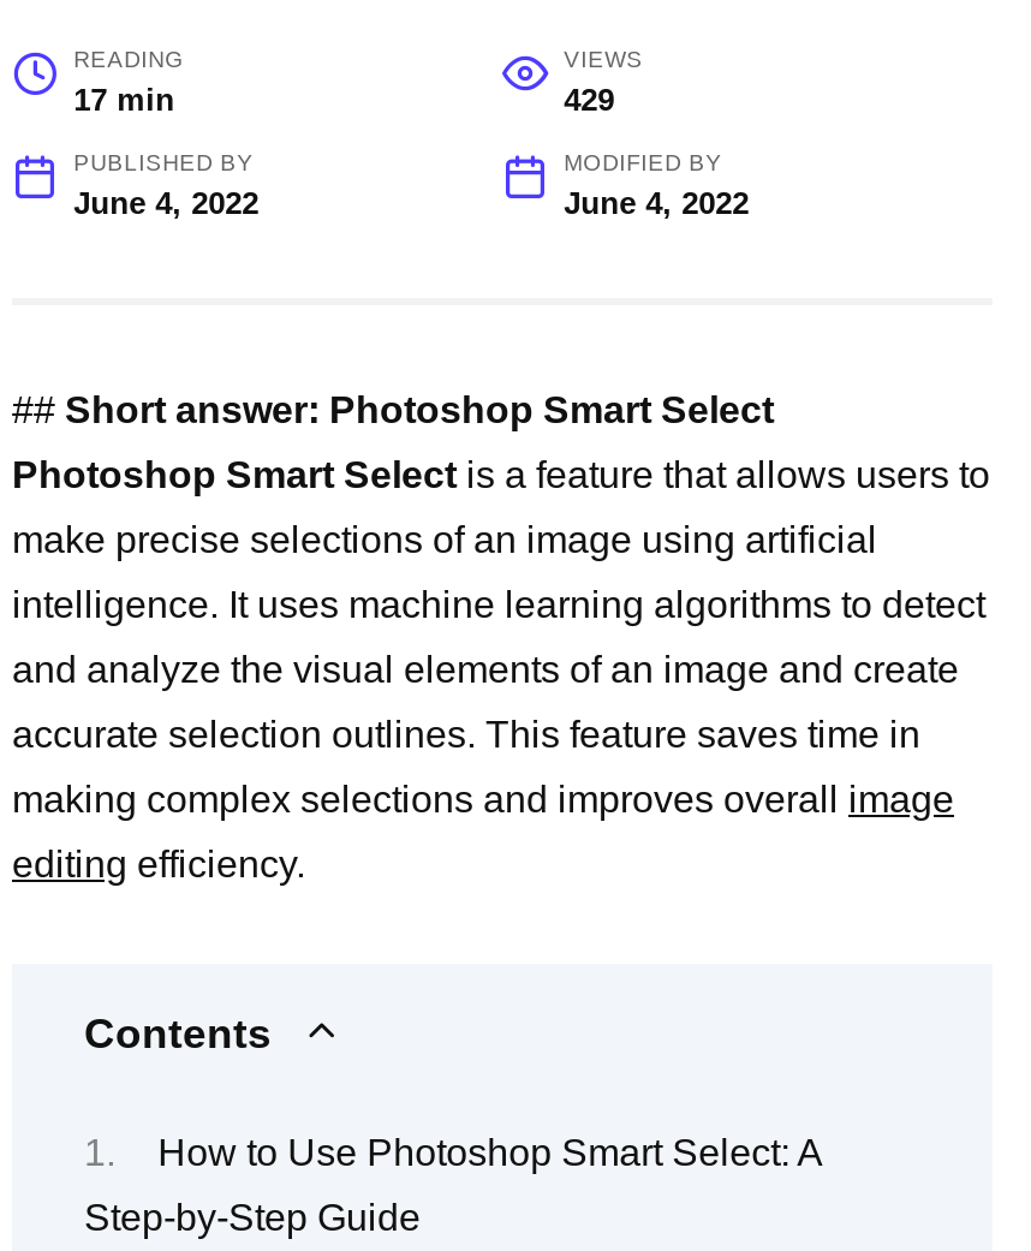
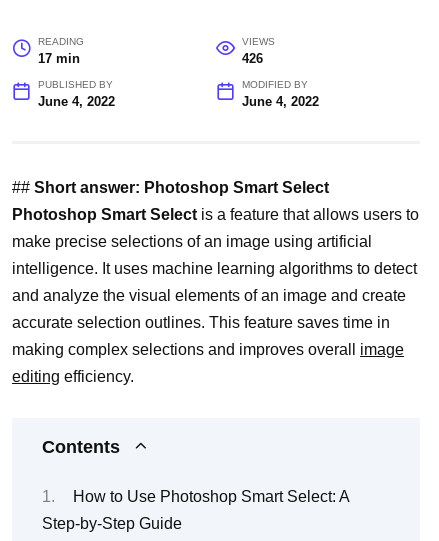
[564,83,614,119] 429 -> [242,51,263,66] 426

